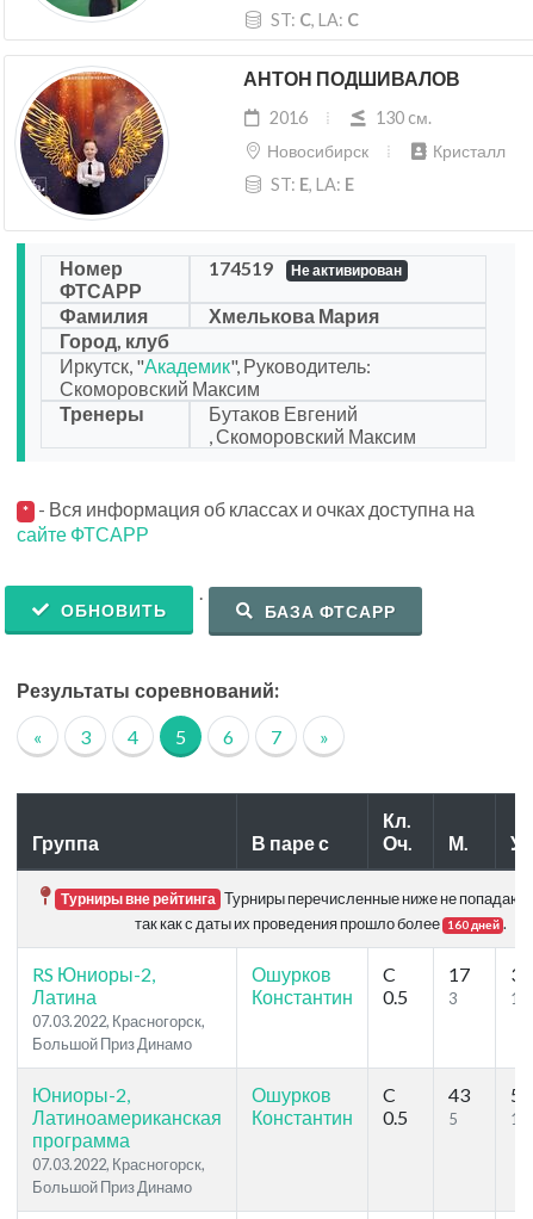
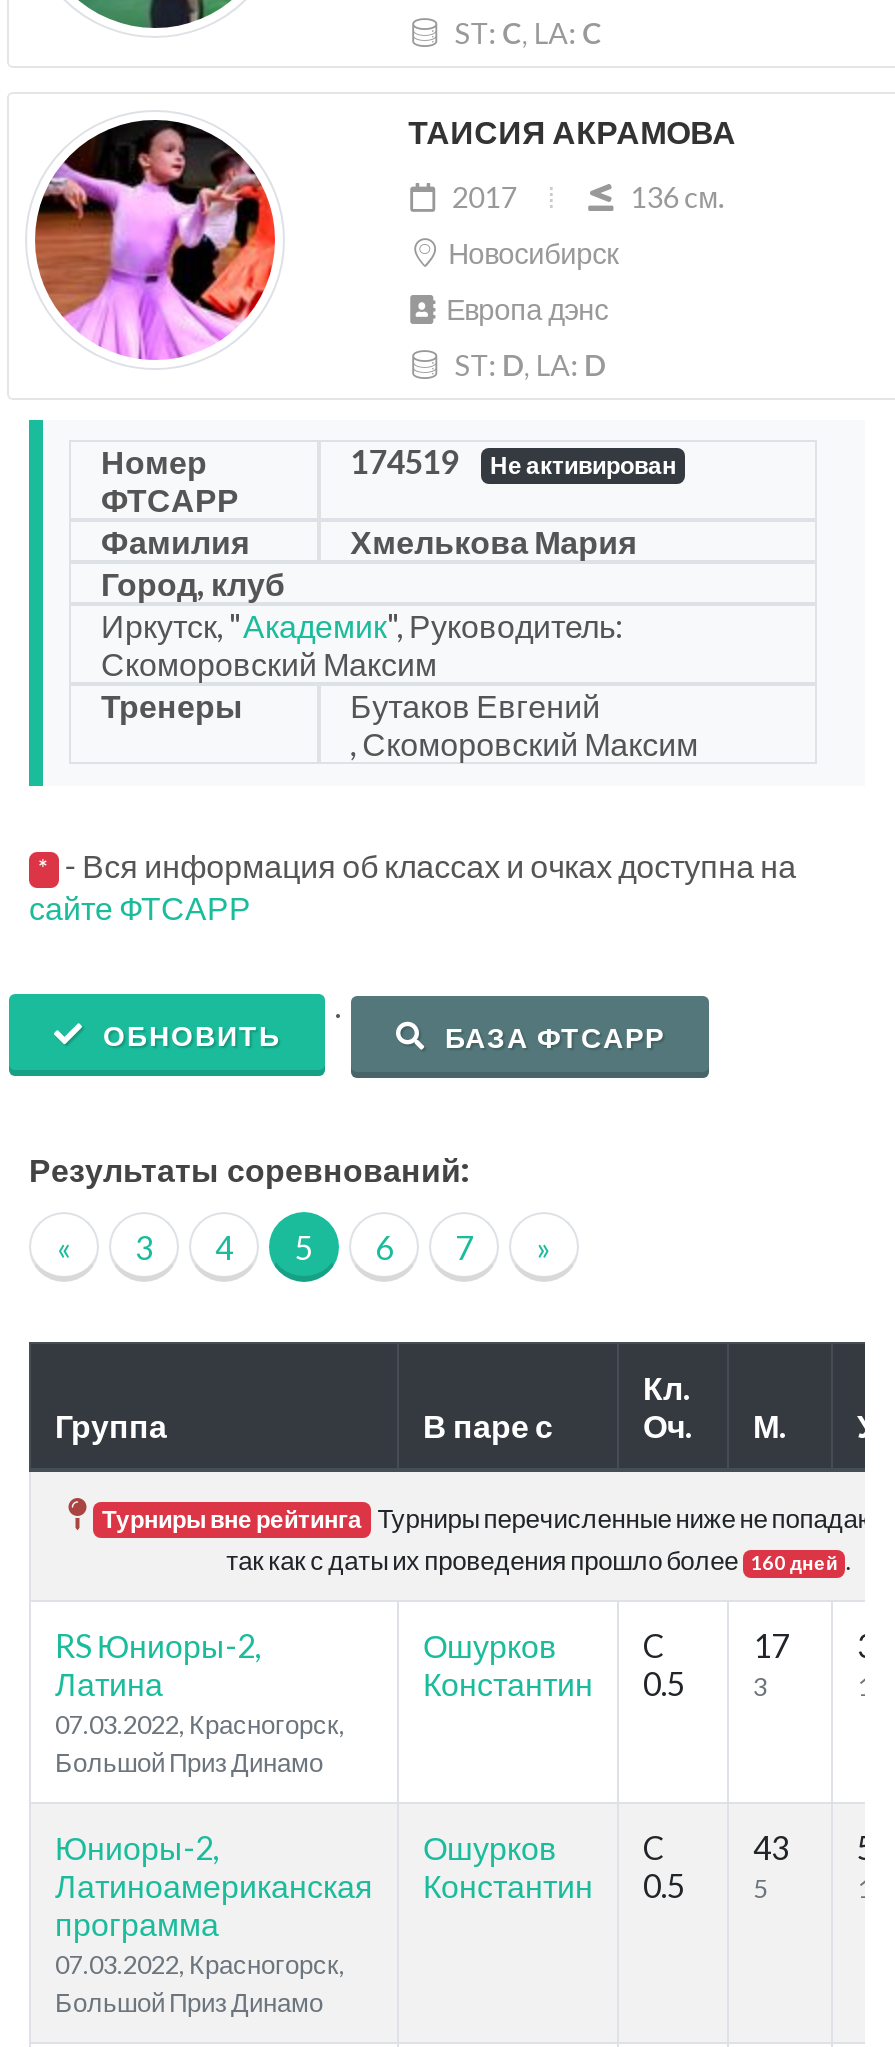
[19,72,165,216] [image] -> [33,118,277,360] [image]
[243,66,460,93] АНТОН ПОДШИВАЛОВ -> [408,110,736,156] ТАИСИЯ АКРАМОВА
[269,107,431,128] 2016 | 130 cм. -> [452,180,724,214] 2017 | 136 cм.
[432,141,505,161] Кристалл -> [446,292,608,326] Европа дэнс
[267,174,354,195] ST: E, LA: E -> [448,348,606,382] ST: D, LA: D

